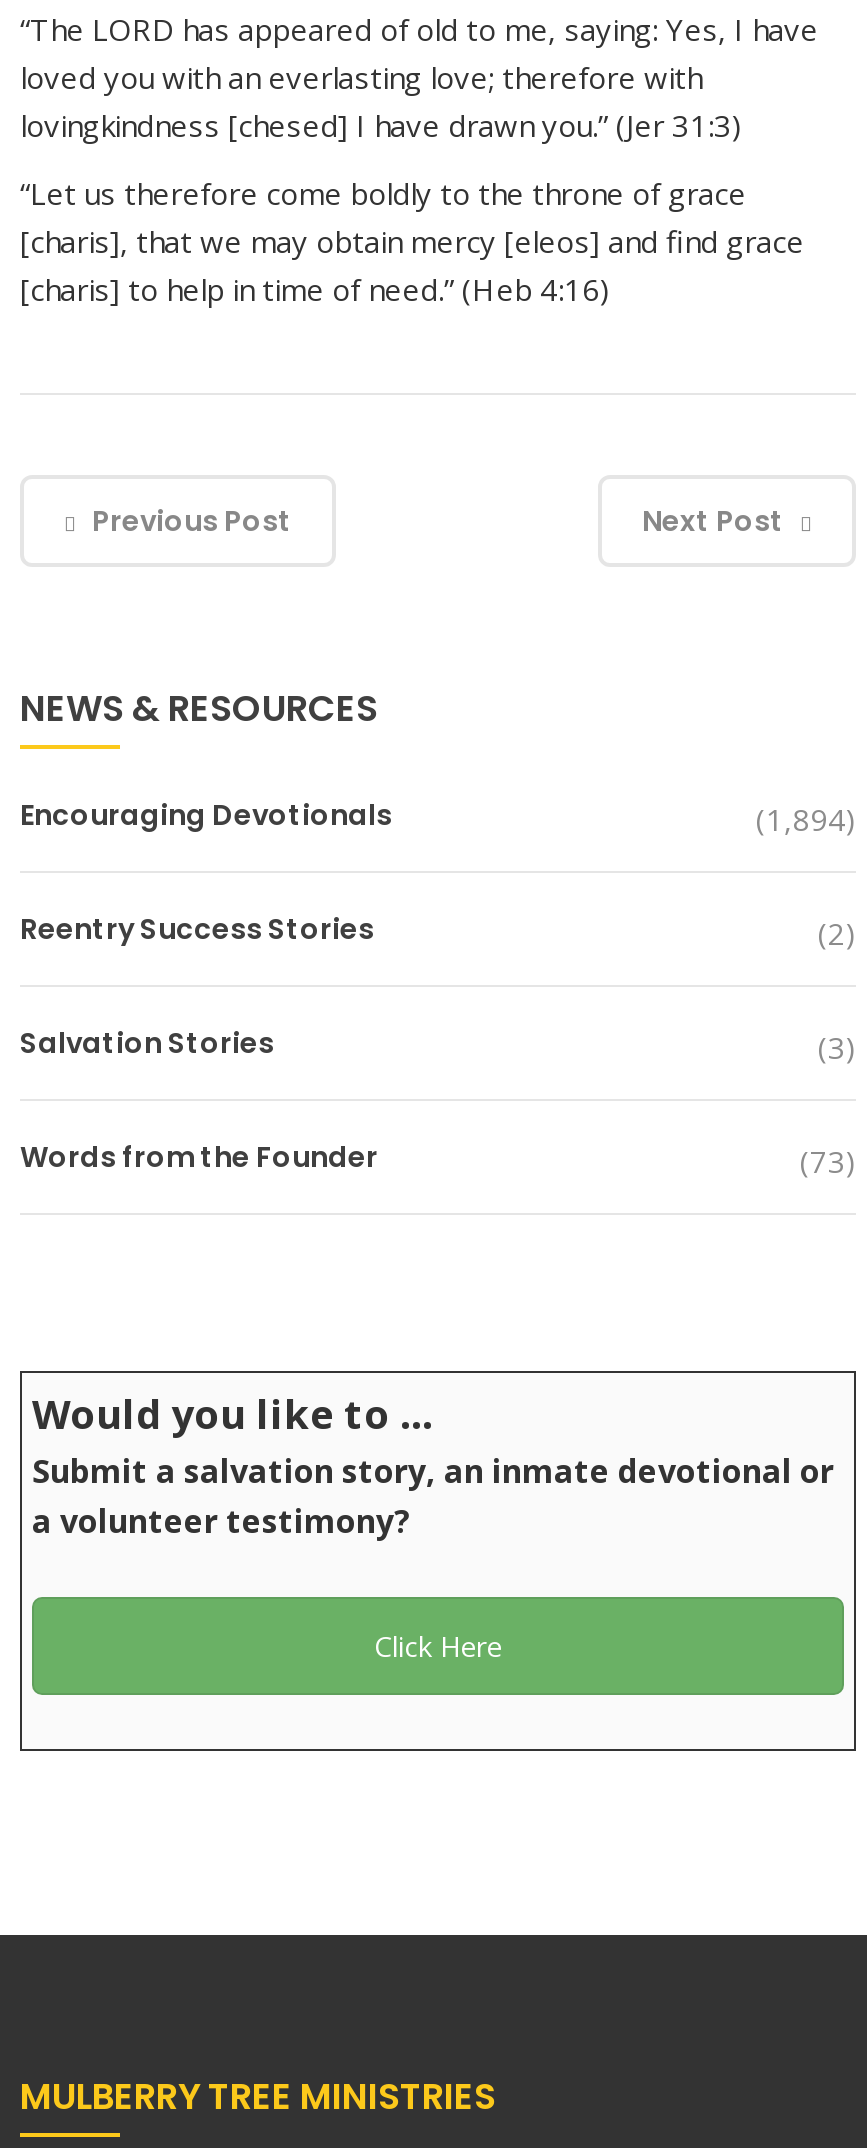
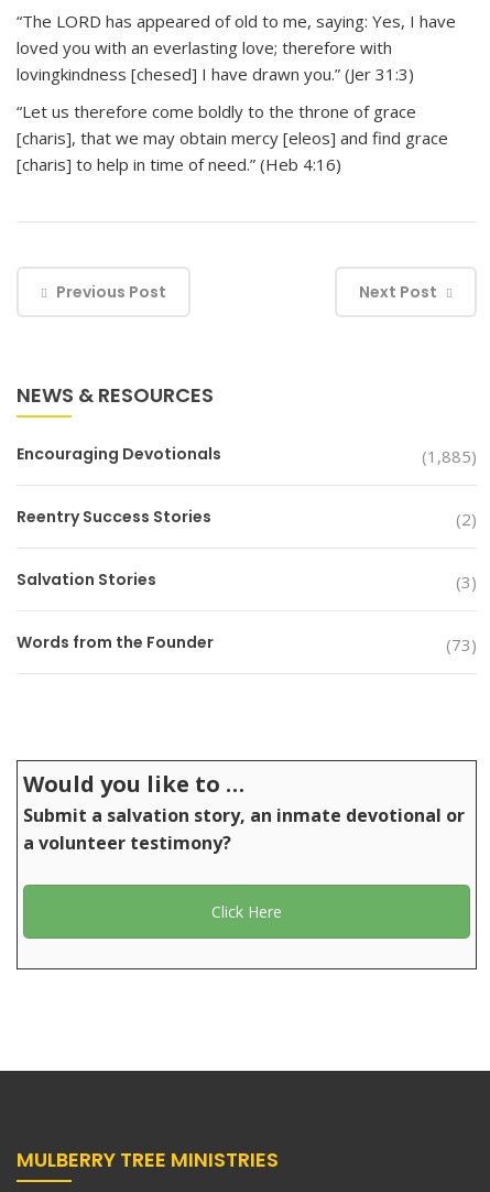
[756,799,856,839] (1,894) -> [422,445,477,467] (1,885)

